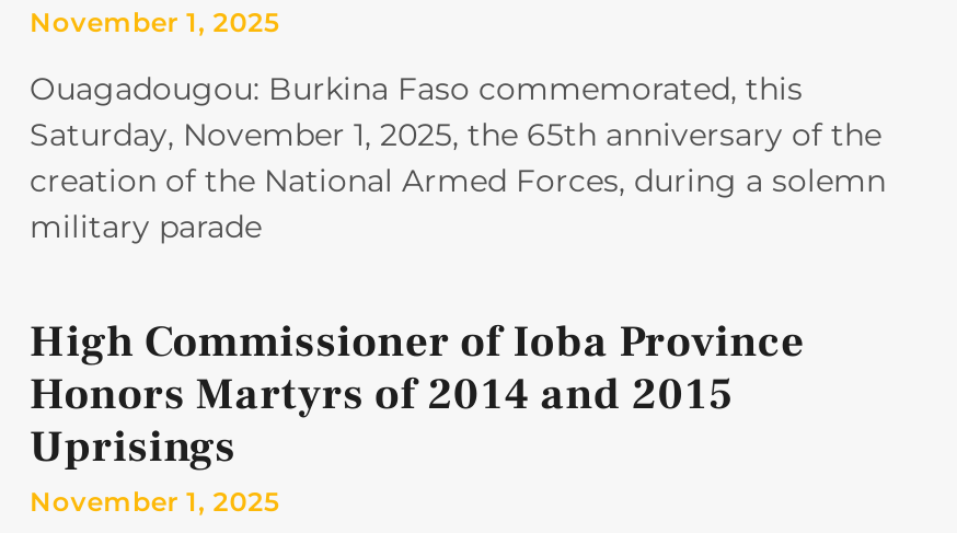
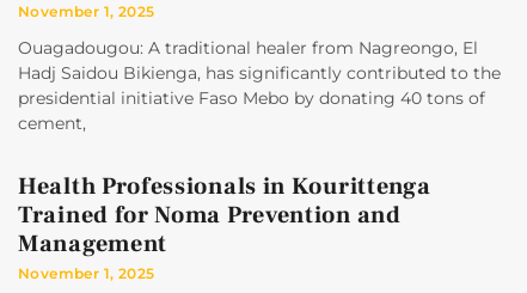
[30,68,886,246] Ouagadougou: Burkina Faso commemorated, this | Saturday, November 1, 2025, the 65th anniversary of the | creation of the National Armed Forces, during a solemn | military parade -> [18,37,501,134] Ouagadougou: A traditional healer from Nagreongo, El | Hadj Saidou Bikienga, has significantly contributed to the | presidential initiative Faso Mebo by donating 40 tons of | cement,
[30,313,804,475] High Commissioner of Ioba Province | Honors Martyrs of 2014 and 2015 | Uprisings -> [18,171,431,260] Health Professionals in Kourittenga | Trained for Noma Prevention and | Management

